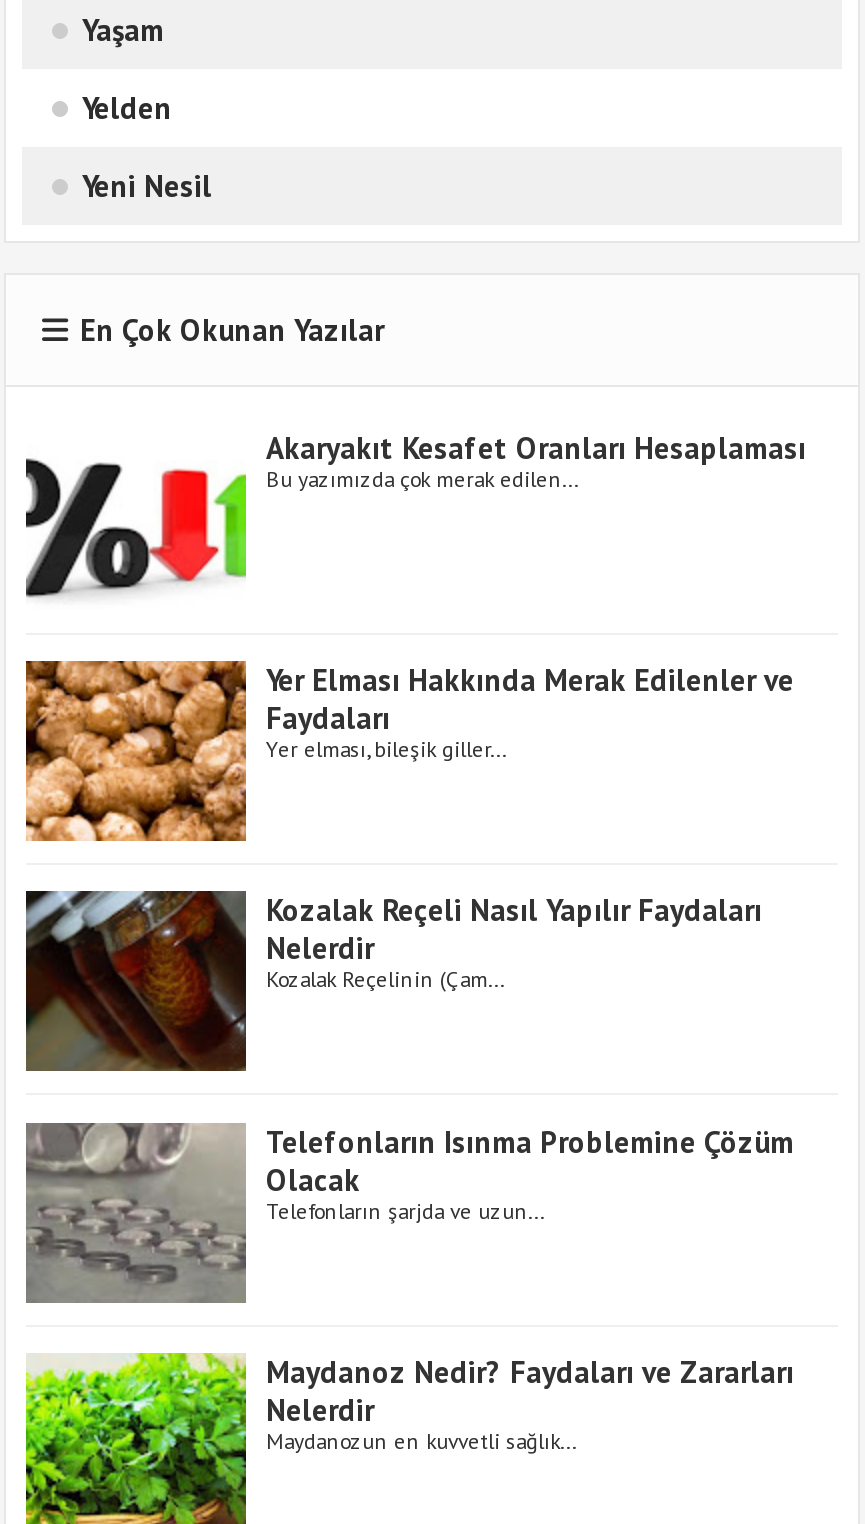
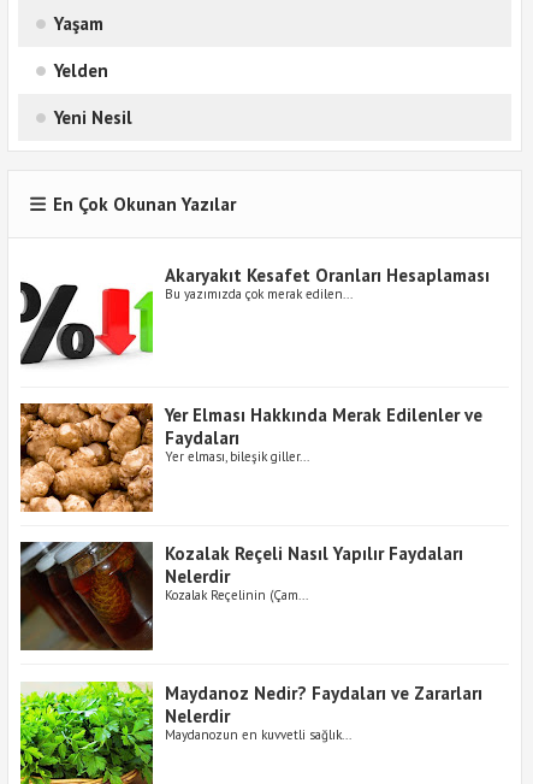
[26,1121,794,1301] [image] | Telefonların Isınma Problemine Çözüm | Olacak | Telefonların şarjda ve uzun... -> none

